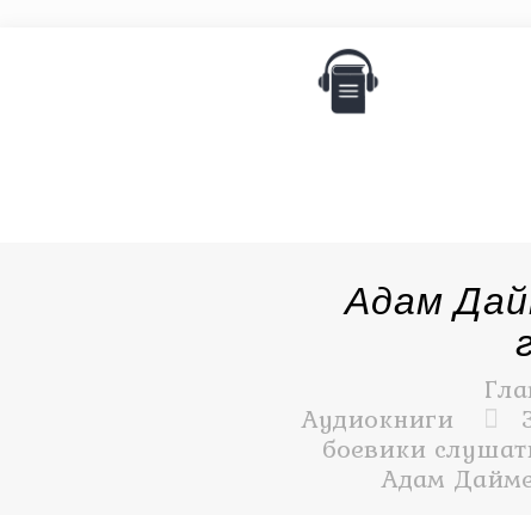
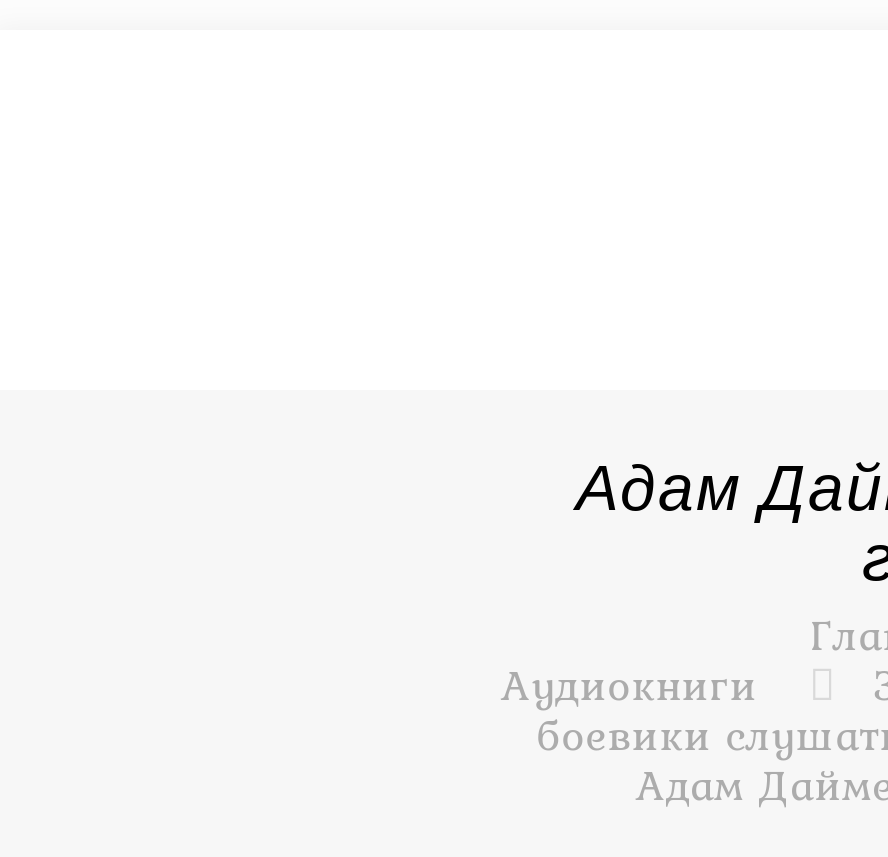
[317,48,379,115] [image] -> none

